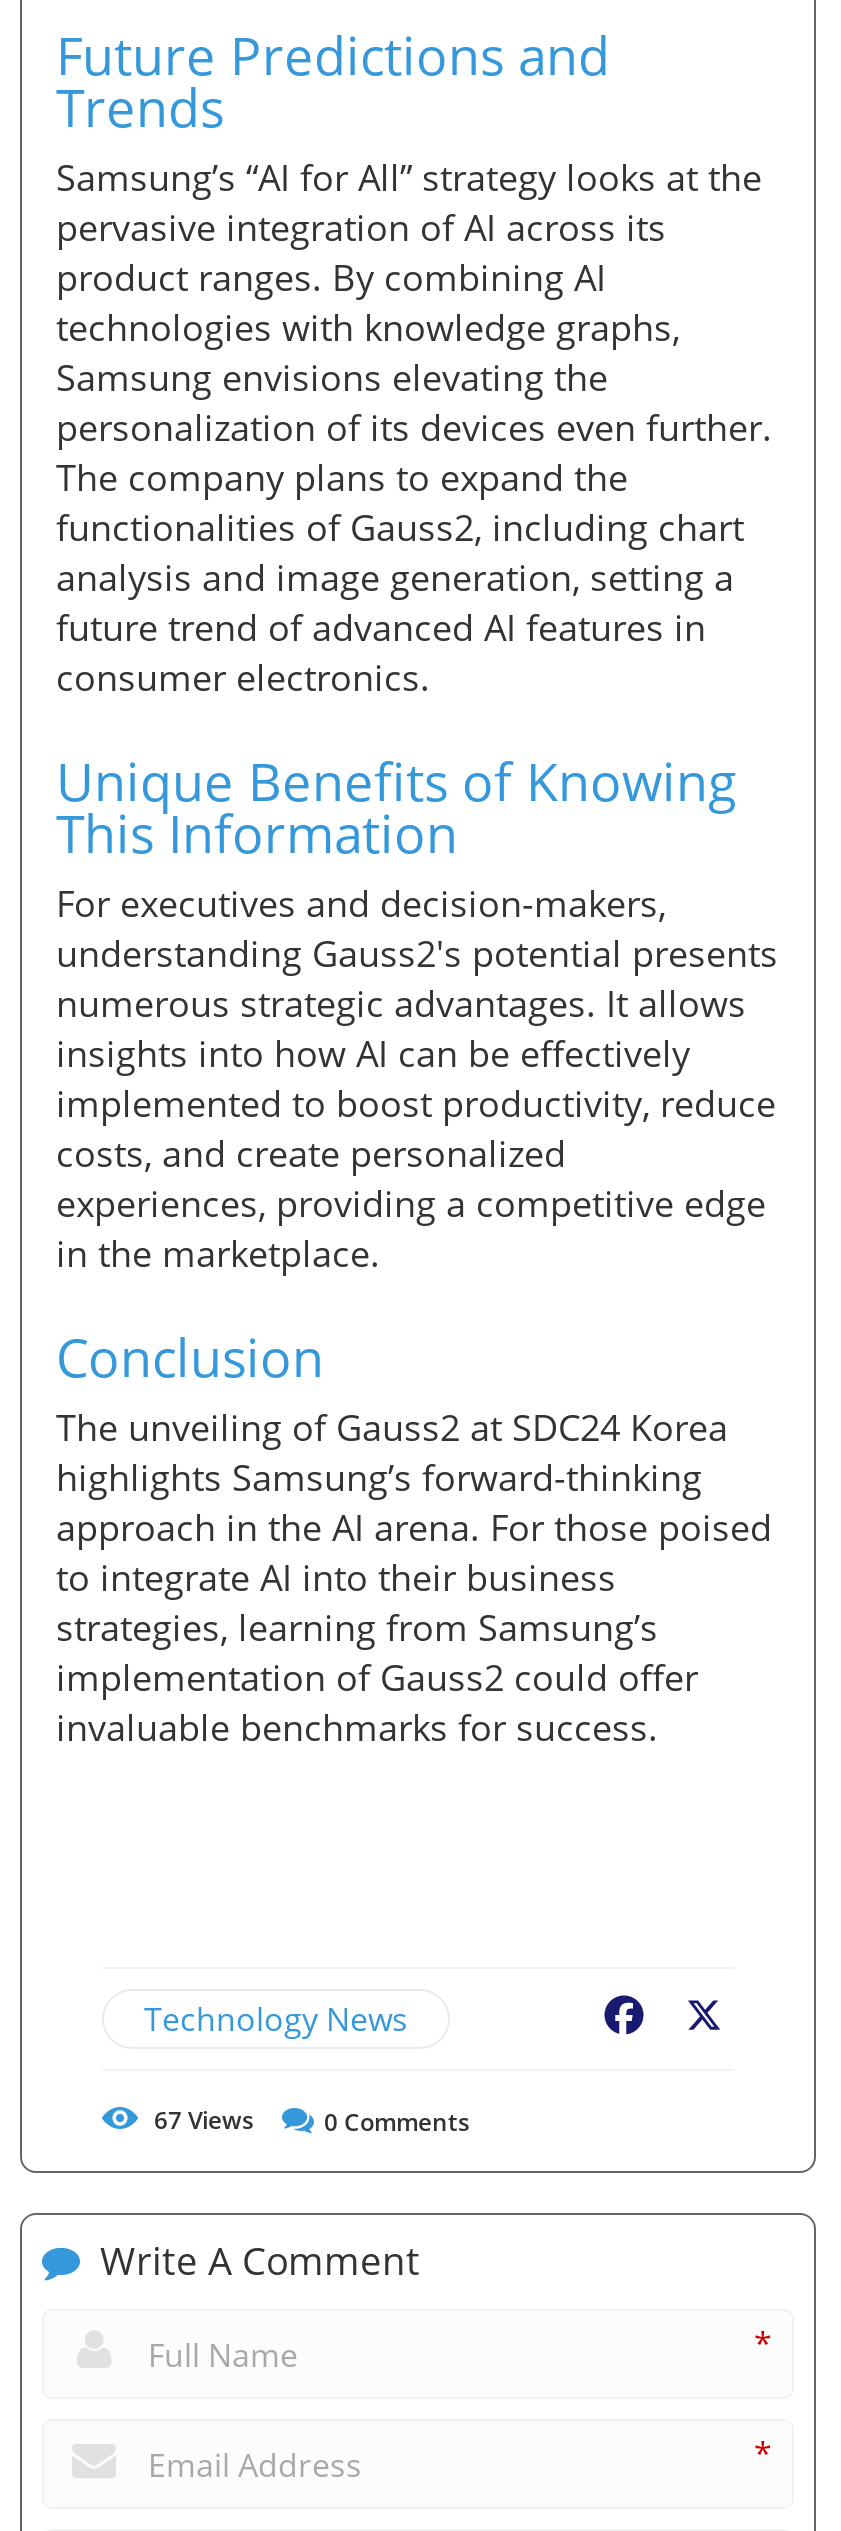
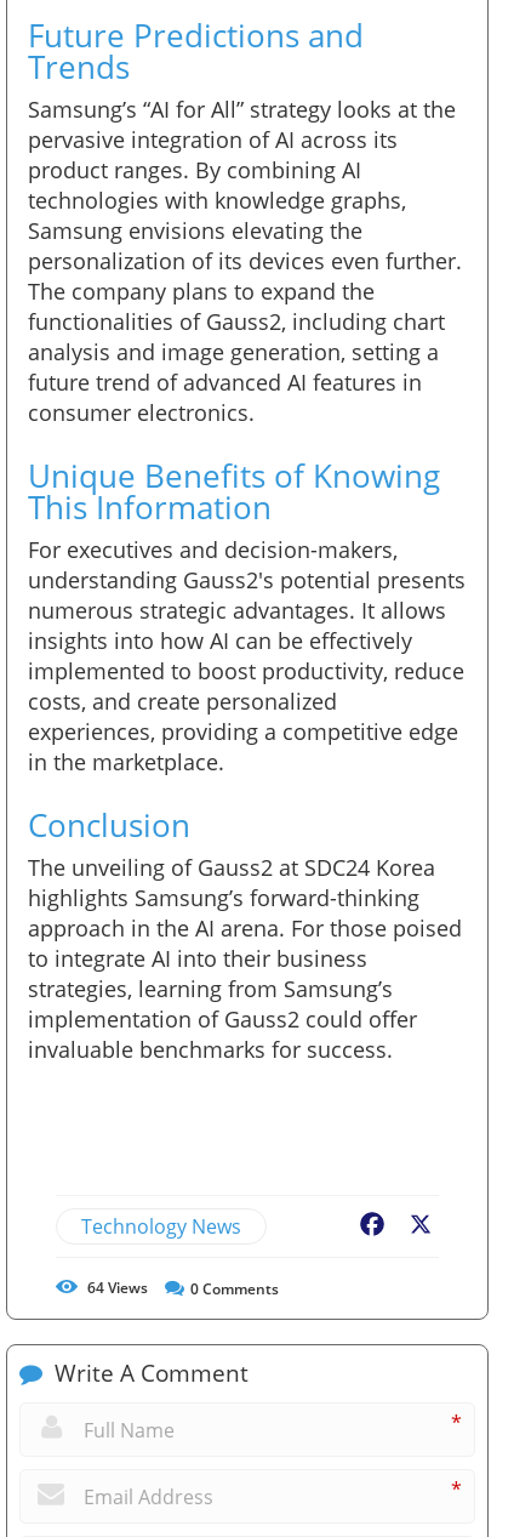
[154,2103,254,2137] 67 Views -> [87,1277,148,1298] 64 Views

